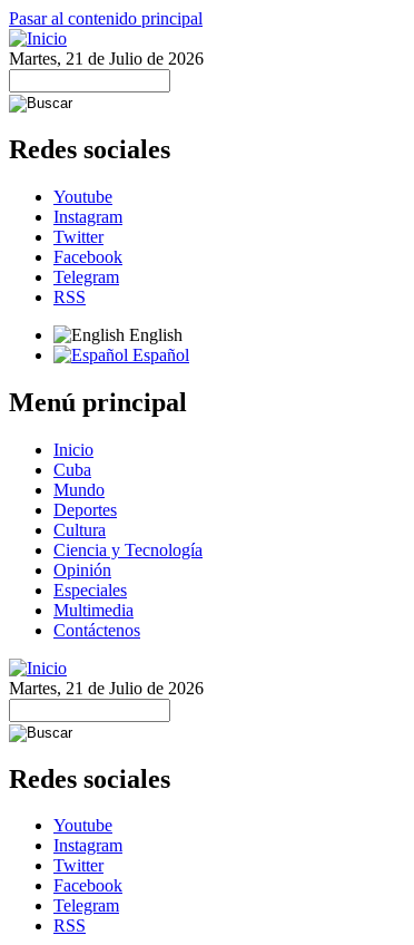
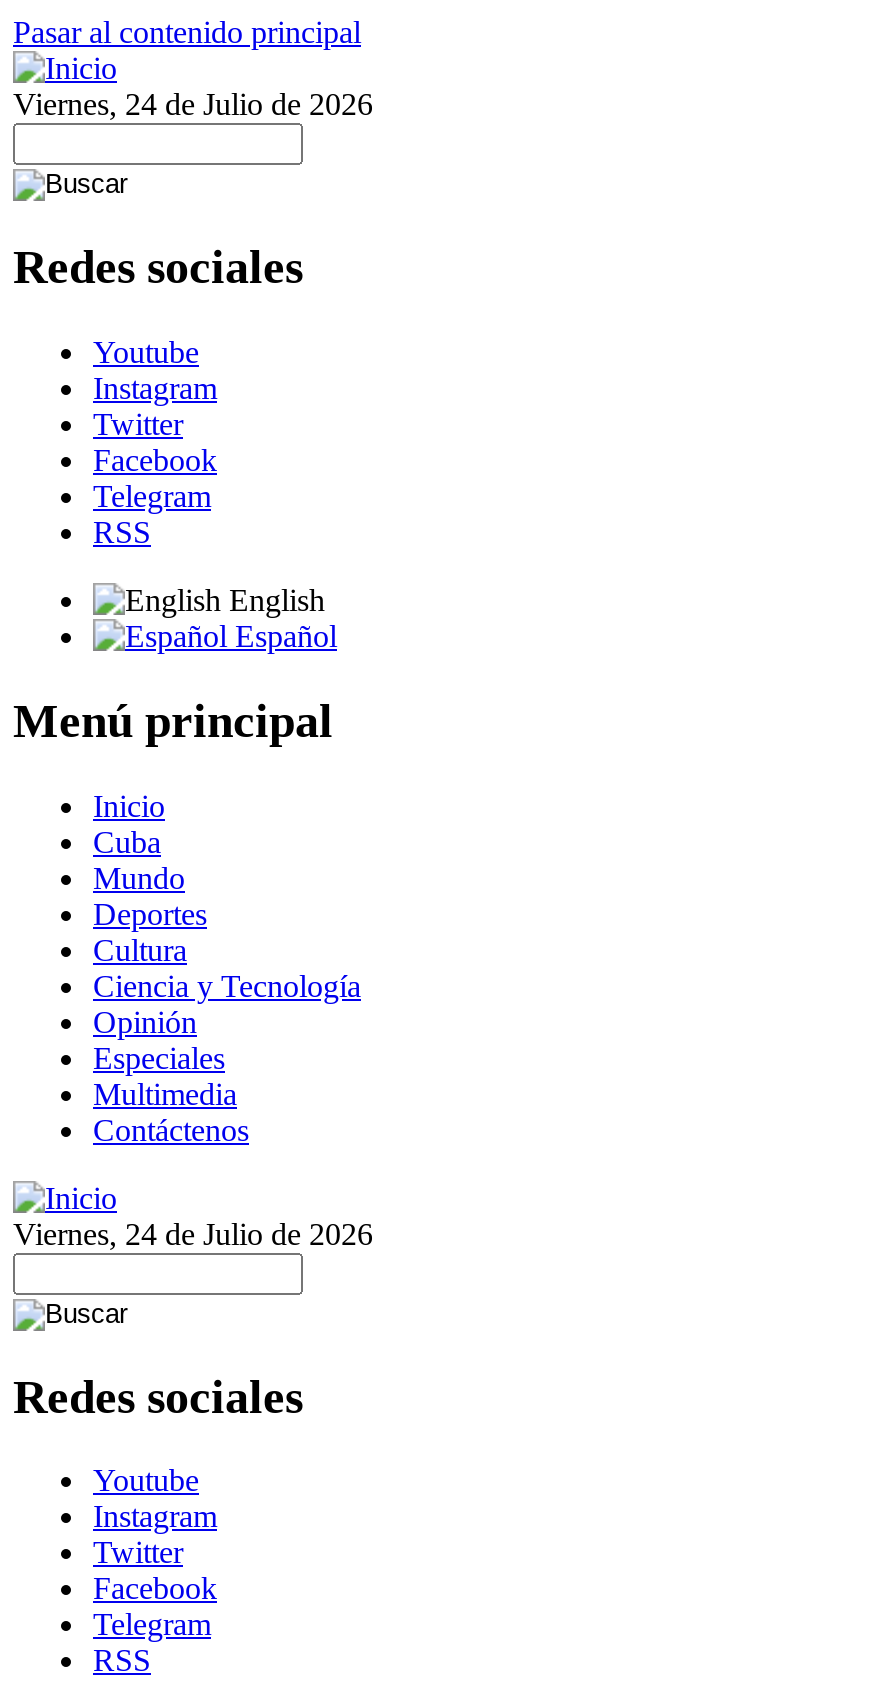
[9,49,204,68] Martes, 21 de Julio de 2026 -> [13,87,373,121] Viernes, 24 de Julio de 2026
[9,678,204,697] Martes, 21 de Julio de 2026 -> [13,1216,373,1250] Viernes, 24 de Julio de 2026

